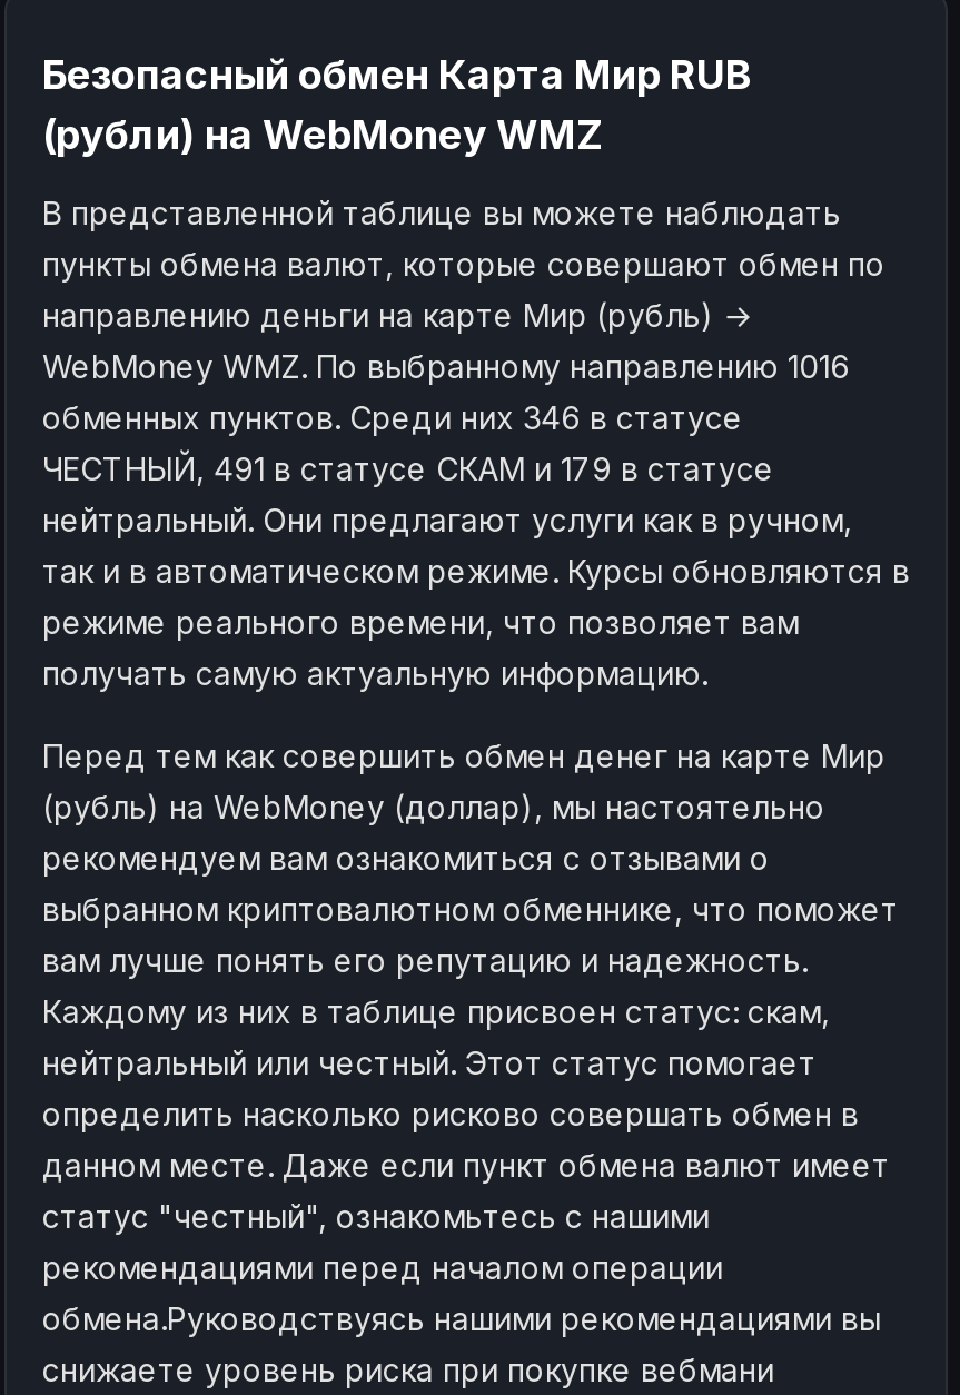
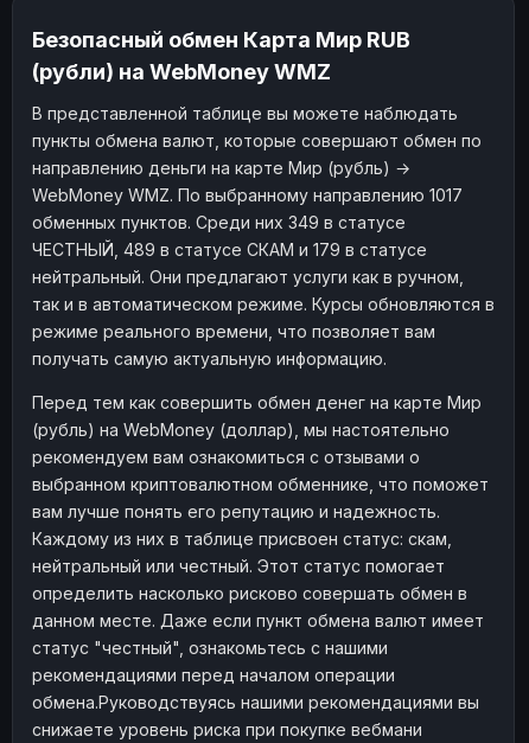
[42,346,850,384] WebMoney WMZ. По выбранному направлению 1016 -> [32,184,463,204] WebMoney WMZ. По выбранному направлению 1017
[42,397,743,435] обменных пунктов. Среди них 346 в статусе -> [32,212,406,232] обменных пунктов. Среди них 349 в статусе
[42,448,774,486] ЧЕСТНЫЙ, 491 в статусе СКАМ и 179 в статусе -> [32,239,427,259] ЧЕСТНЫЙ, 489 в статусе СКАМ и 179 в статусе

